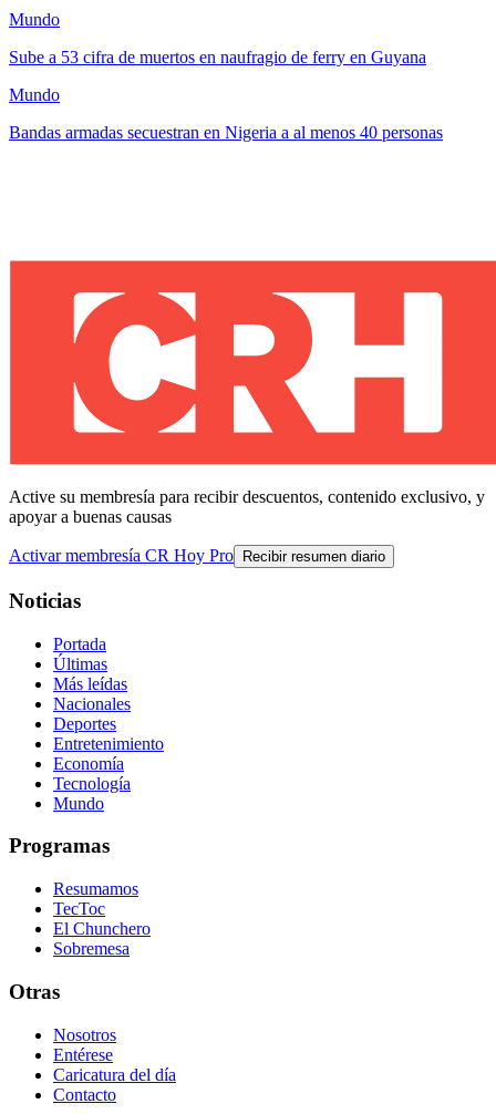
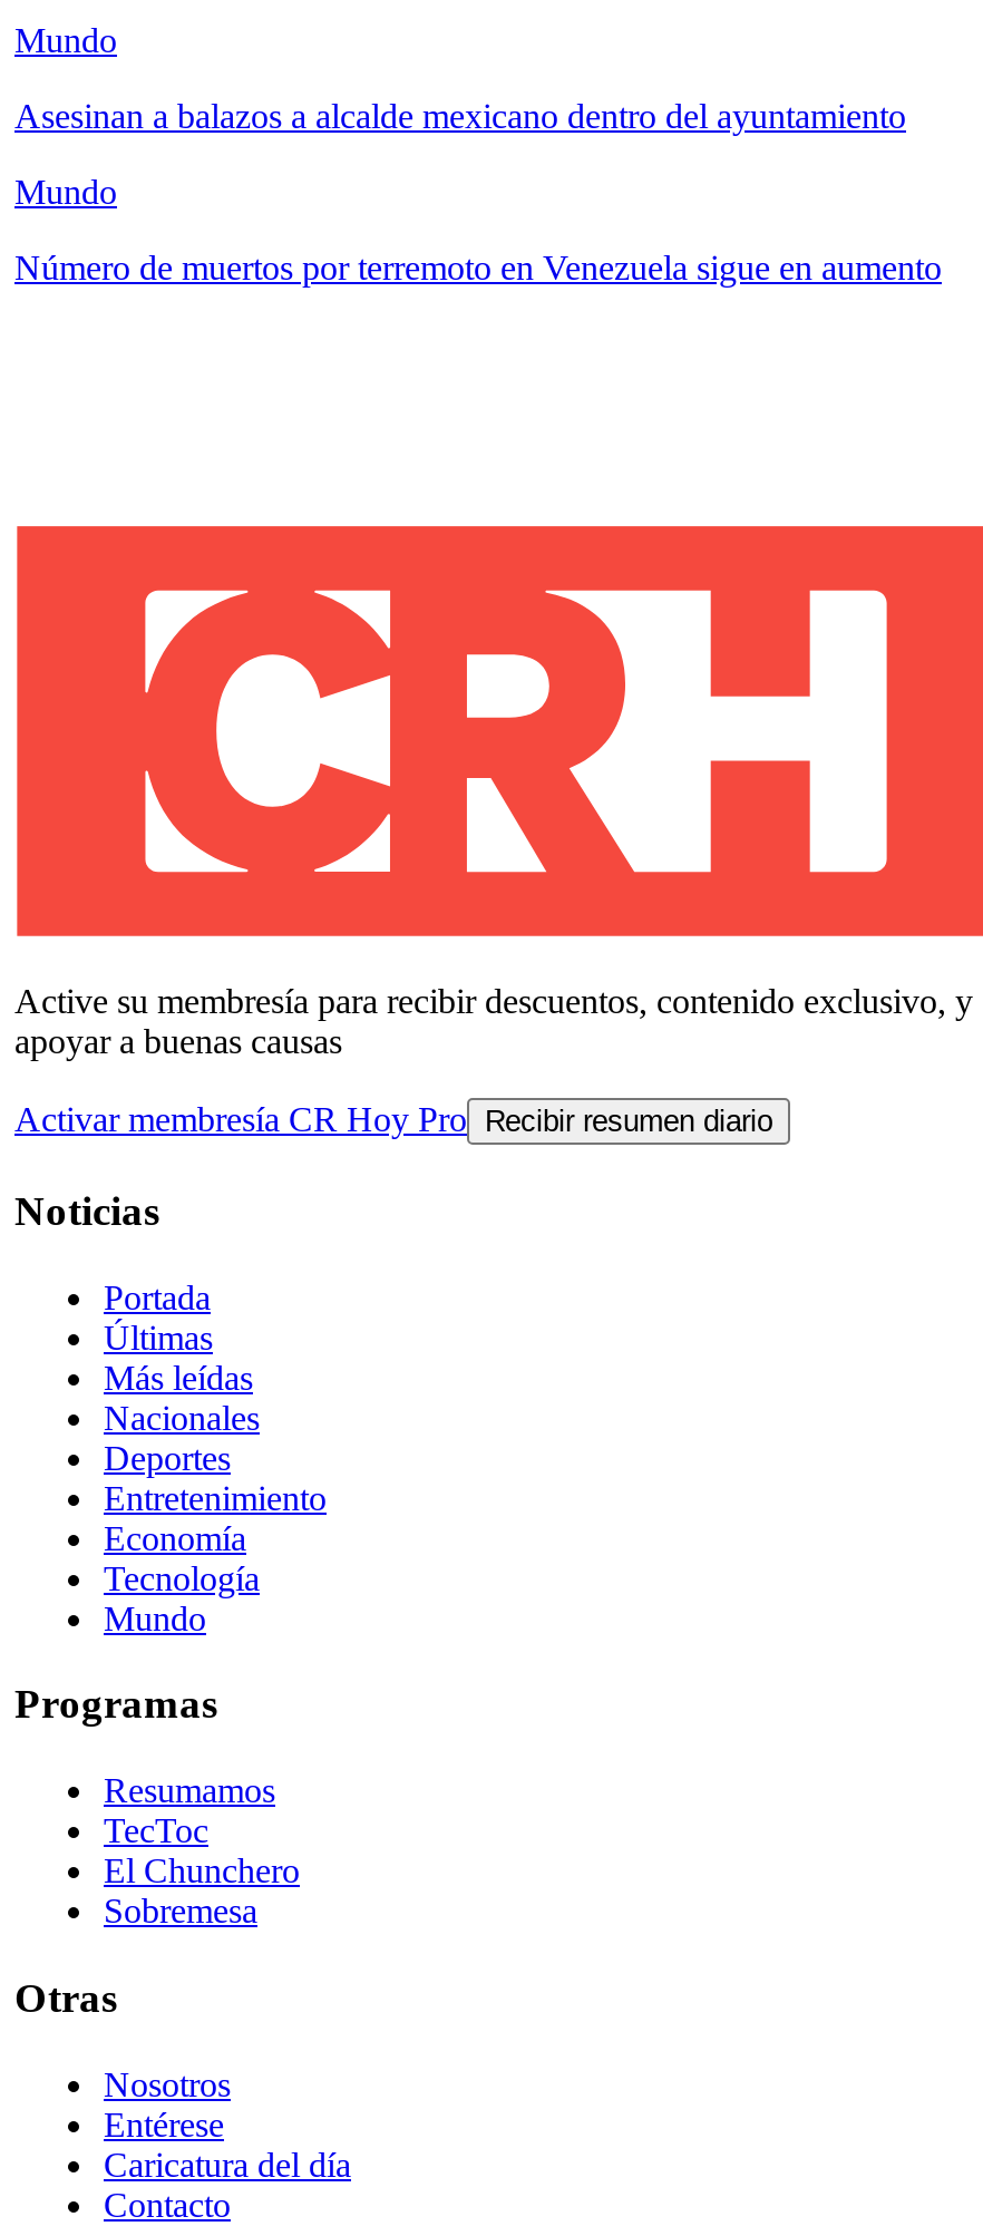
[9,48,426,67] Sube a 53 cifra de muertos en naufragio de ferry en Guyana -> [14,97,906,135] Asesinan a balazos a alcalde mexicano dentro del ayuntamiento
[9,123,443,142] Bandas armadas secuestran en Nigeria a al menos 40 personas -> [14,249,942,287] Número de muertos por terremoto en Venezuela sigue en aumento

